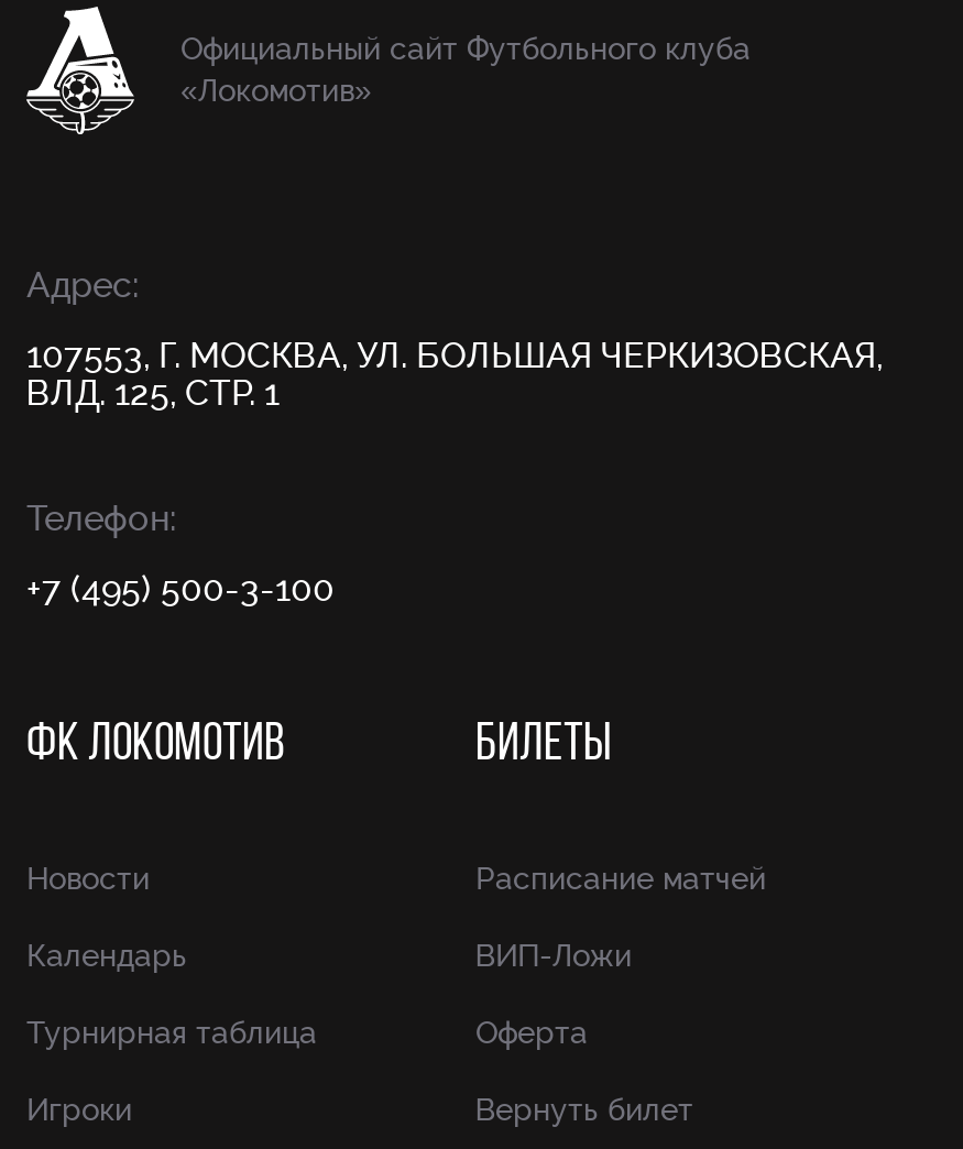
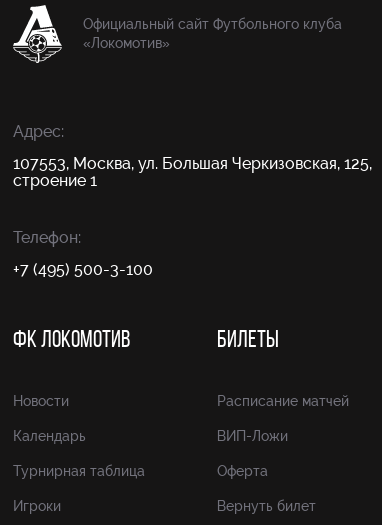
[26,335,883,414] 107553, Г. МОСКВА, УЛ. БОЛЬШАЯ ЧЕРКИЗОВСКАЯ, | ВЛД. 125, СТР. 1 -> [13,154,372,190] 107553, Москва, ул. Большая Черкизовская, 125, | строение 1

